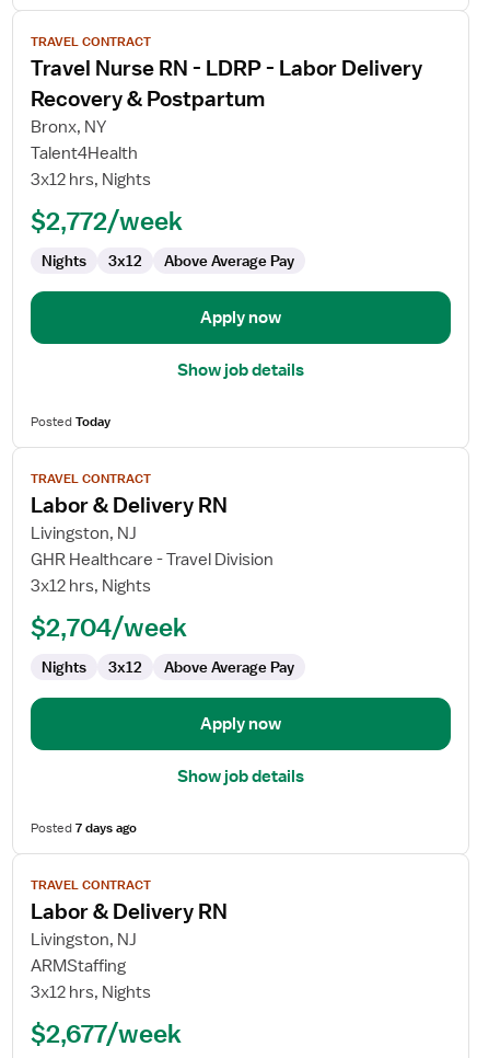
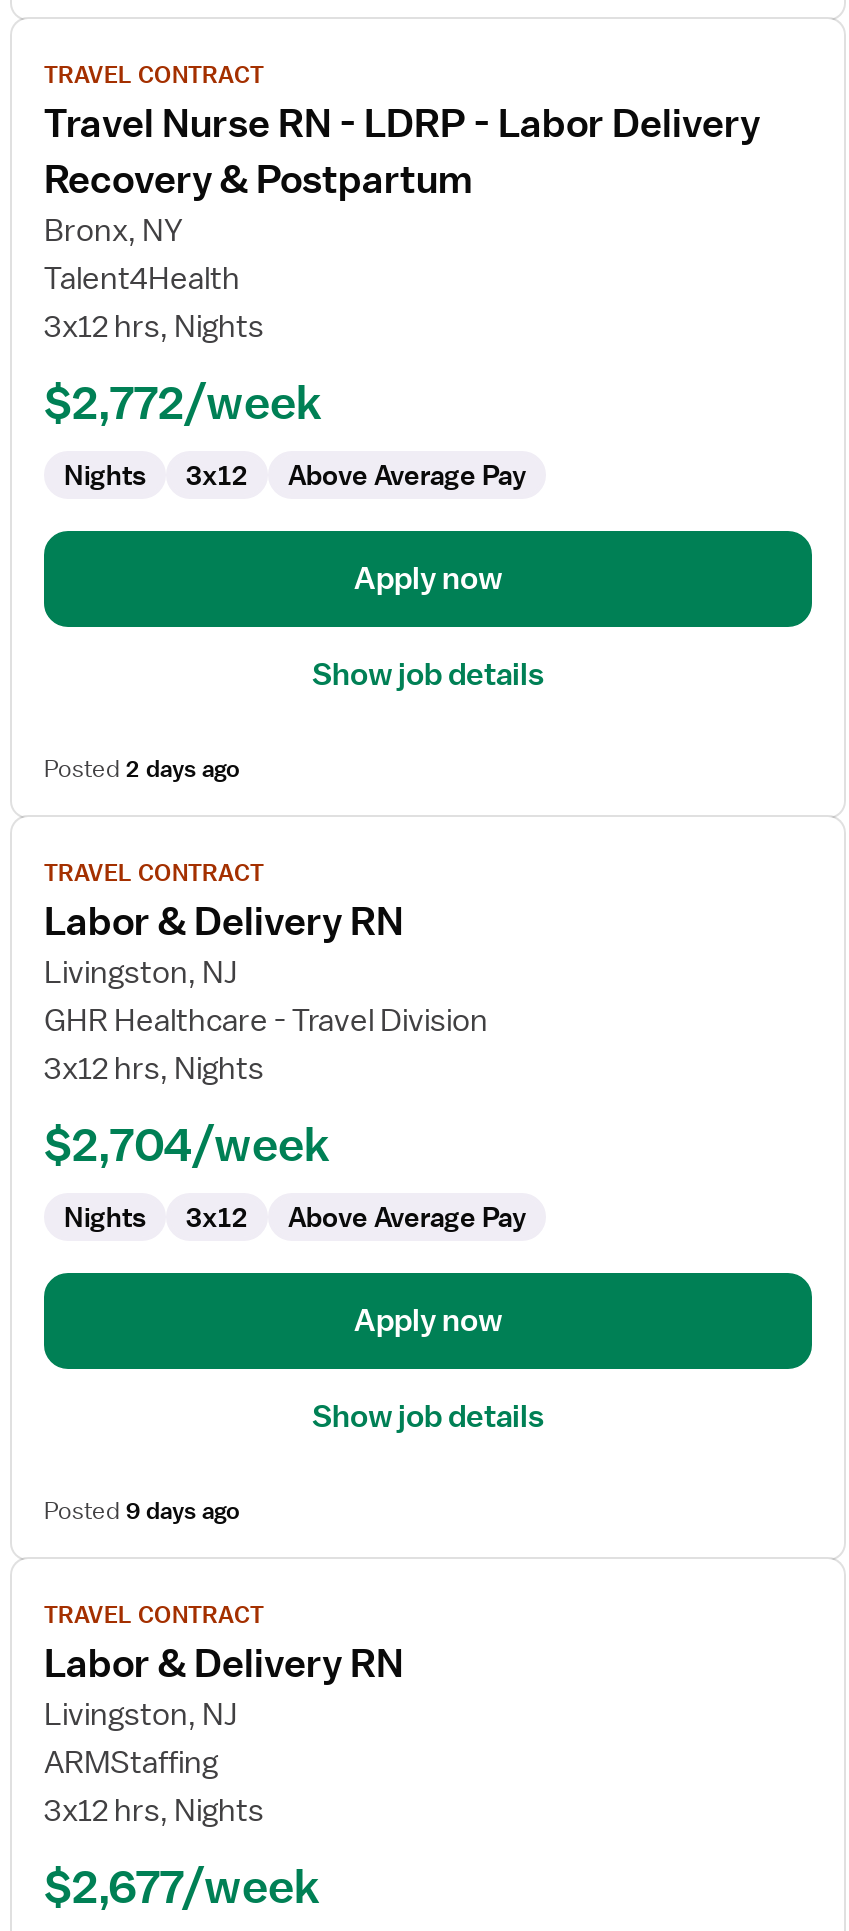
[31,413,110,430] Posted Today -> [44,753,240,785] Posted 2 days ago
[31,819,137,837] Posted 7 days ago -> [44,1495,240,1527] Posted 9 days ago

